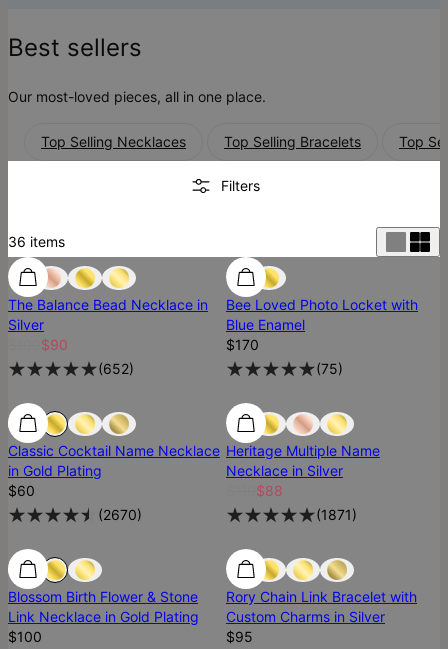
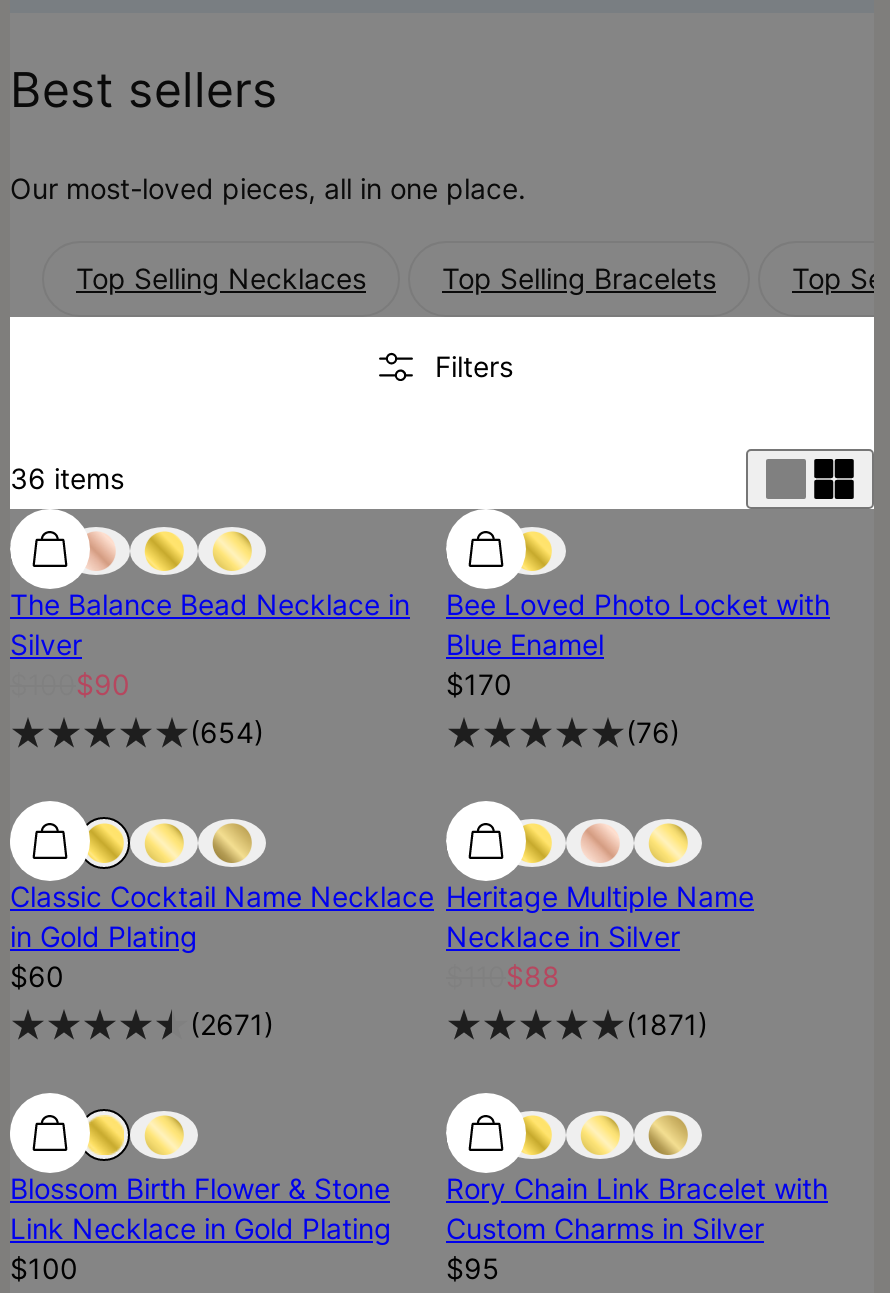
[98,360,134,377] (652) -> [190,714,264,748] (654)
[316,360,343,377] (75) -> [626,714,680,748] (76)
[98,506,142,523] (2670) -> [190,1006,274,1040] (2671)

